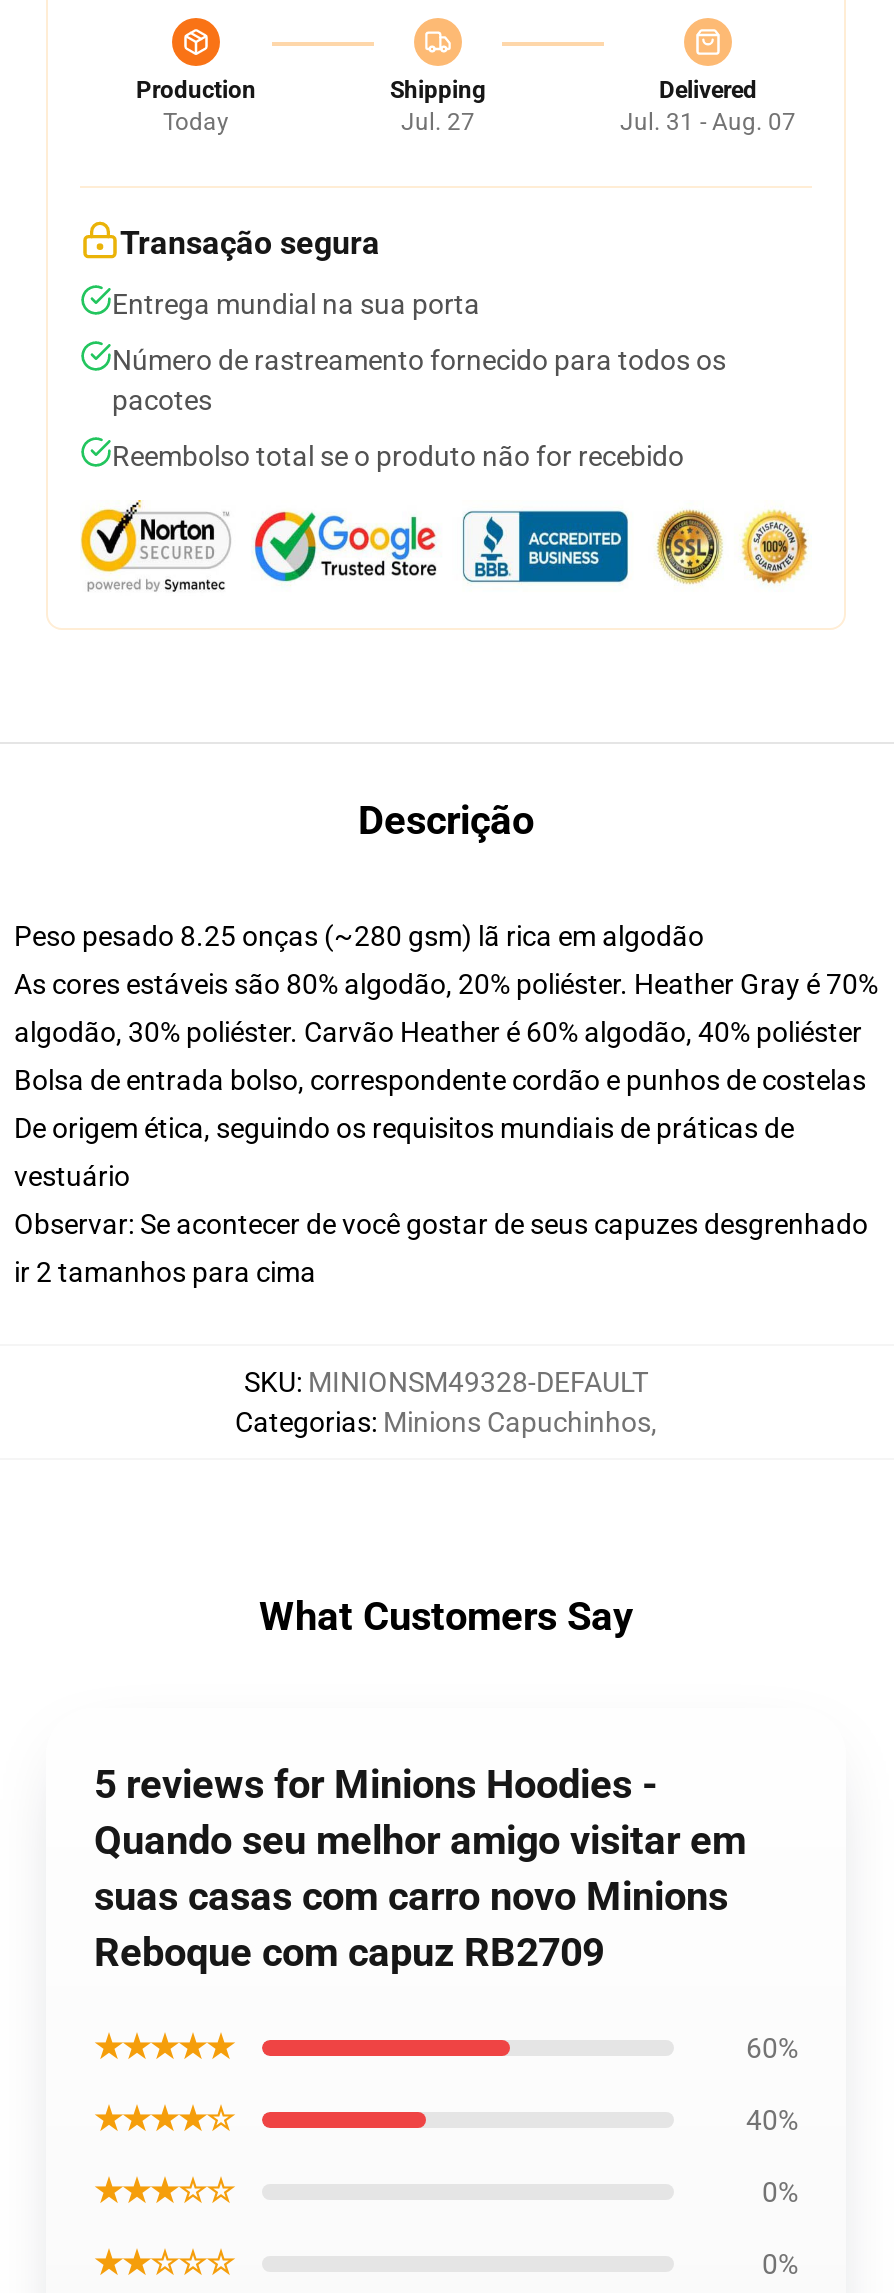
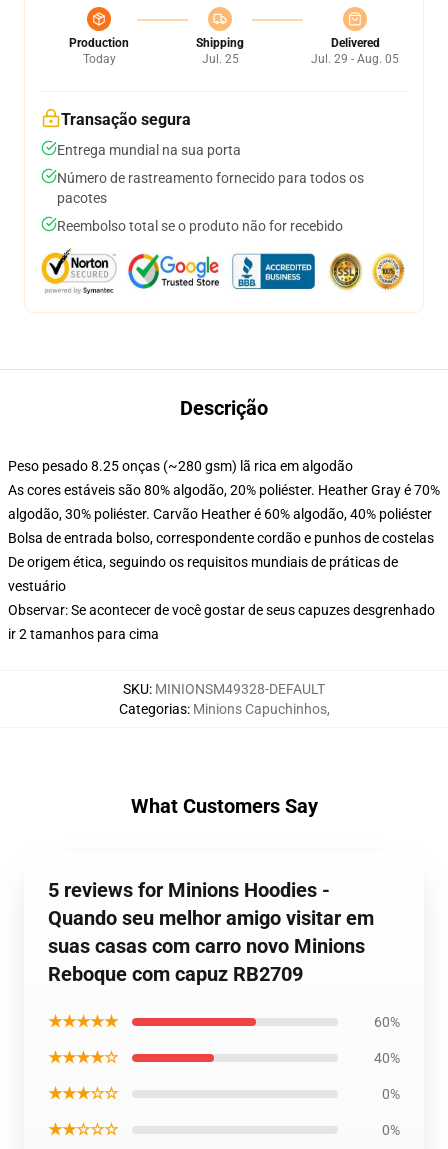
[401,108,475,136] Jul. 27 -> [201,52,238,66] Jul. 25
[620,108,796,136] Jul. 31 - Aug. 07 -> [311,52,399,66] Jul. 29 - Aug. 05

